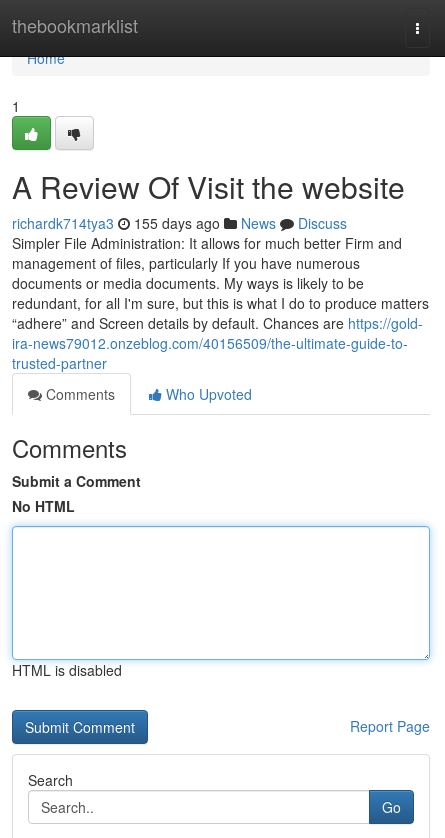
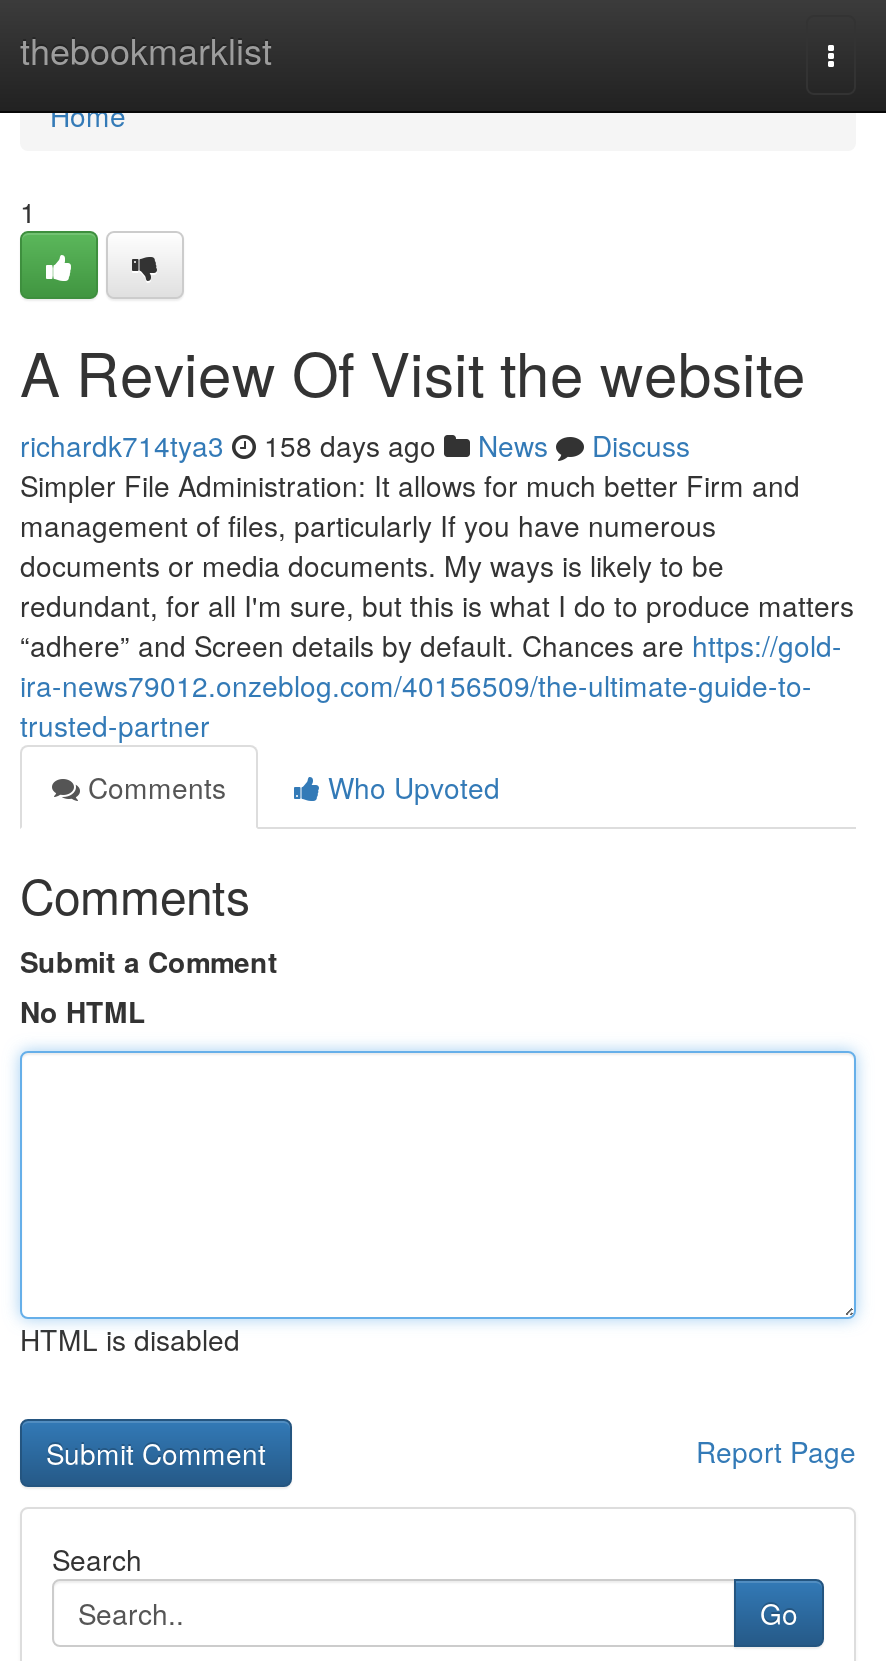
[12,213,347,233] richardk714tya3 155 days ago News Discuss -> [20,425,690,465] richardk714tya3 158 days ago News Discuss

